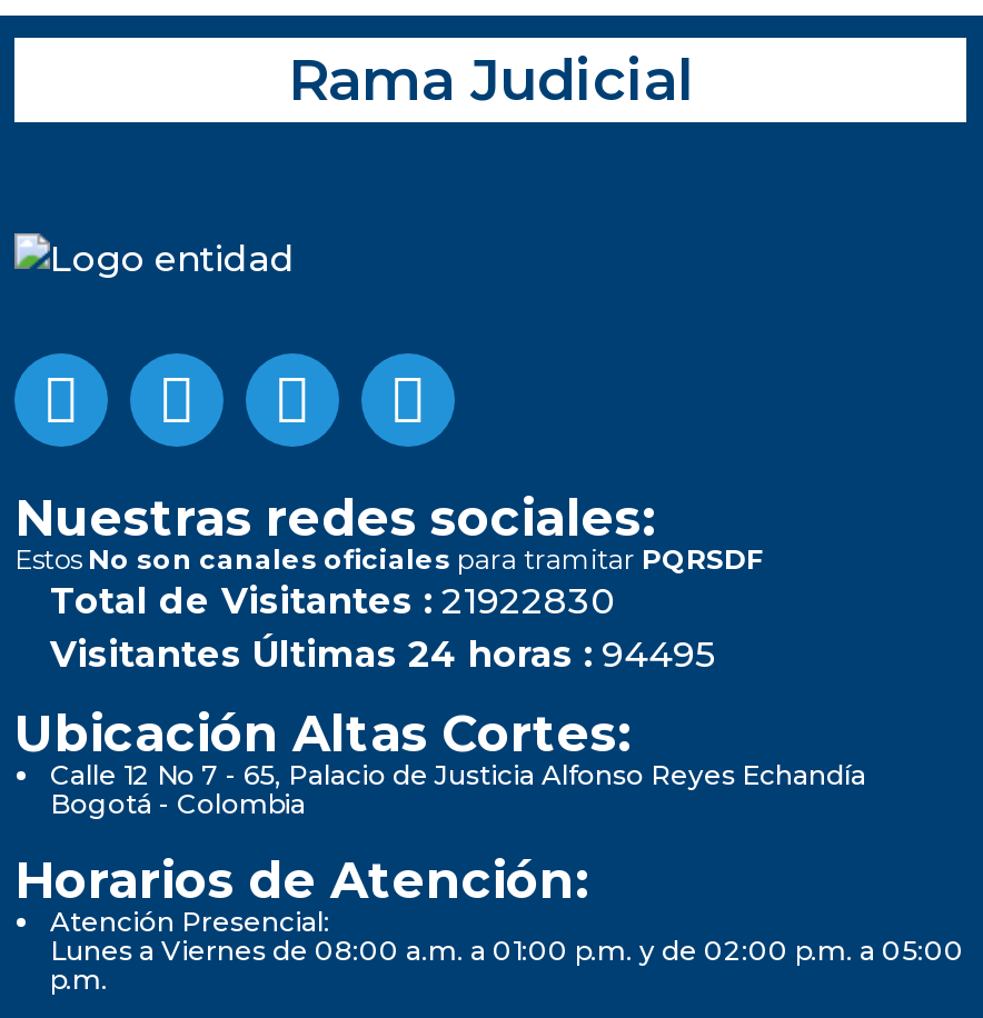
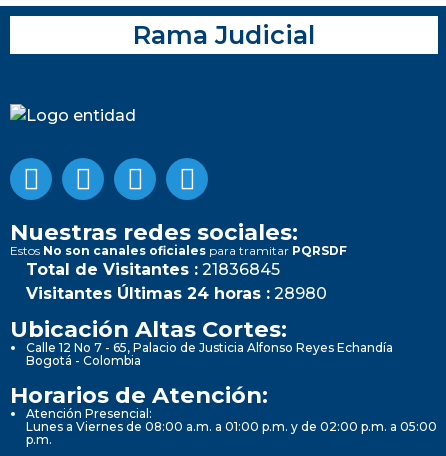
[50,580,615,622] Total de Visitantes : 21922830 -> [26,260,280,279] Total de Visitantes : 21836845
[50,633,715,675] Visitantes Últimas 24 horas : 94495 -> [26,284,327,303] Visitantes Últimas 24 horas : 28980

